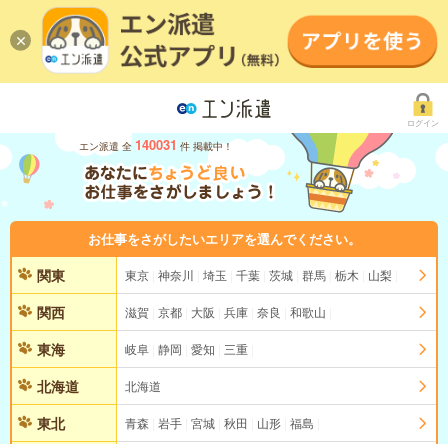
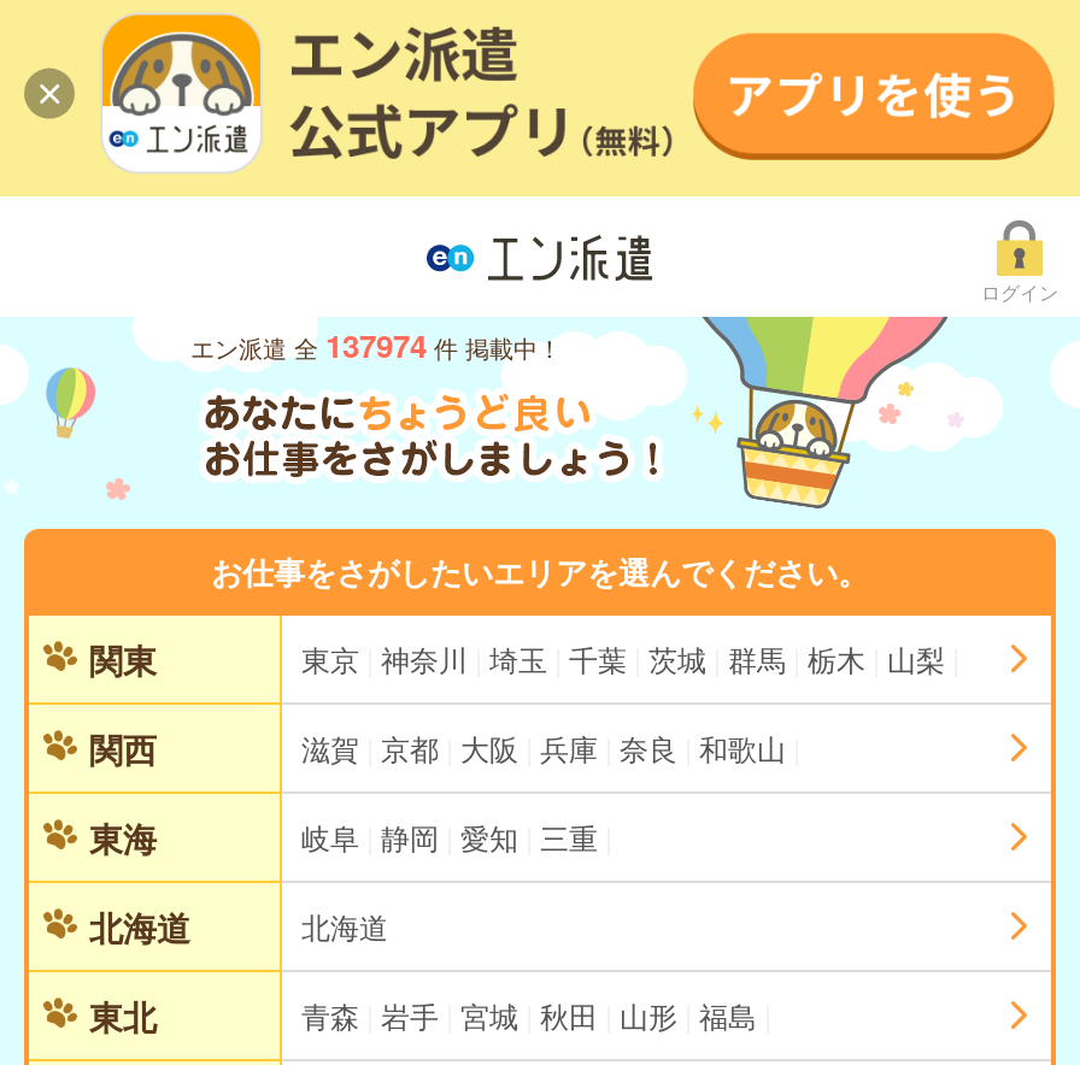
[79,135,233,154] エン派遣 全 140031 件 掲載中！ -> [190,323,562,369] エン派遣 全 137974 件 掲載中！

